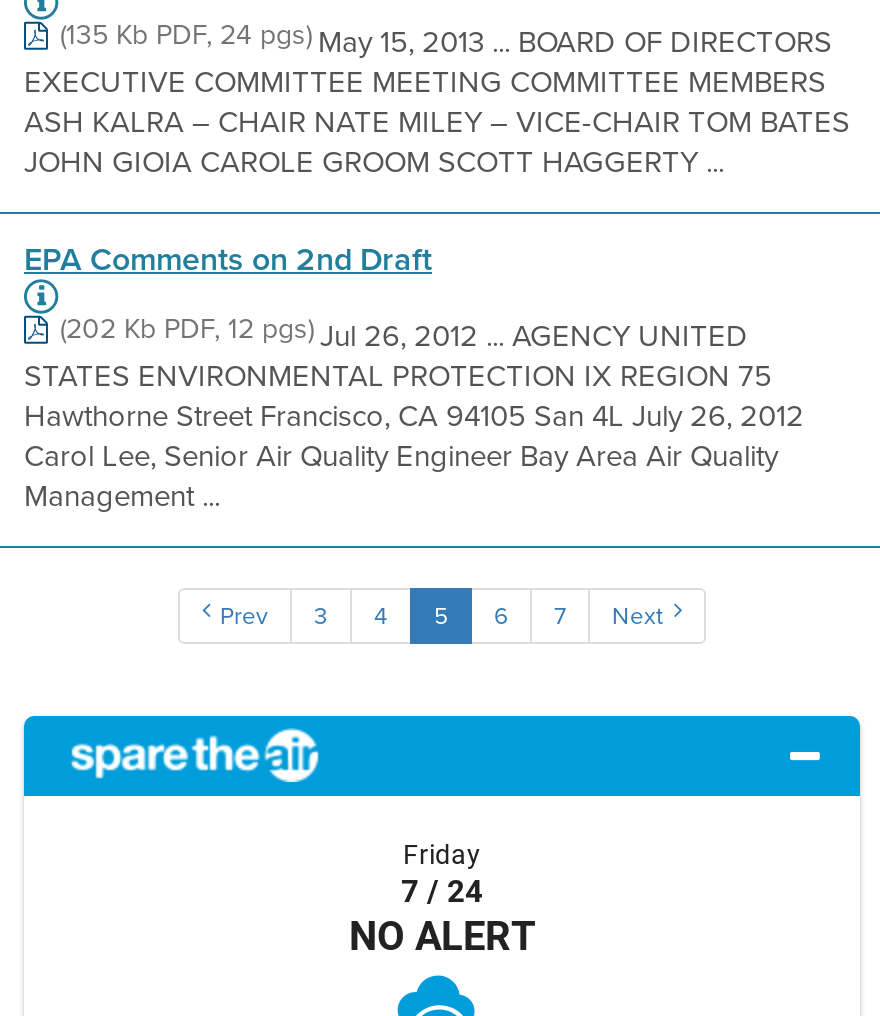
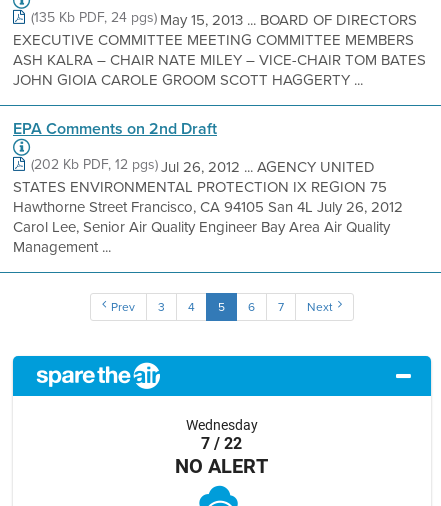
[401,836,483,910] Friday | 7 / 24 -> [186,416,258,453] Wednesday | 7 / 22

